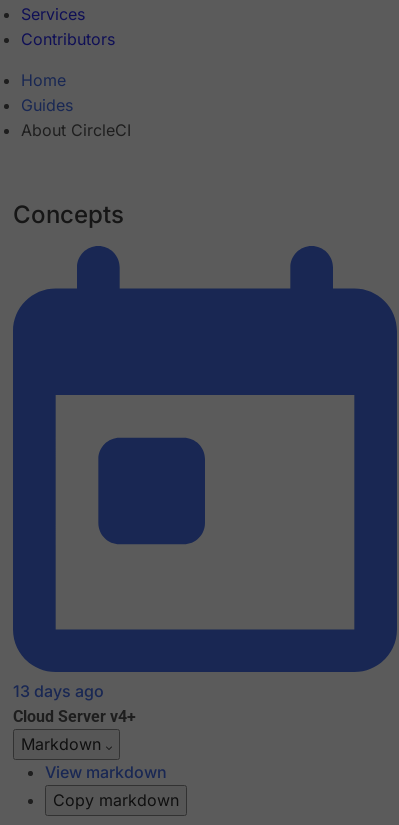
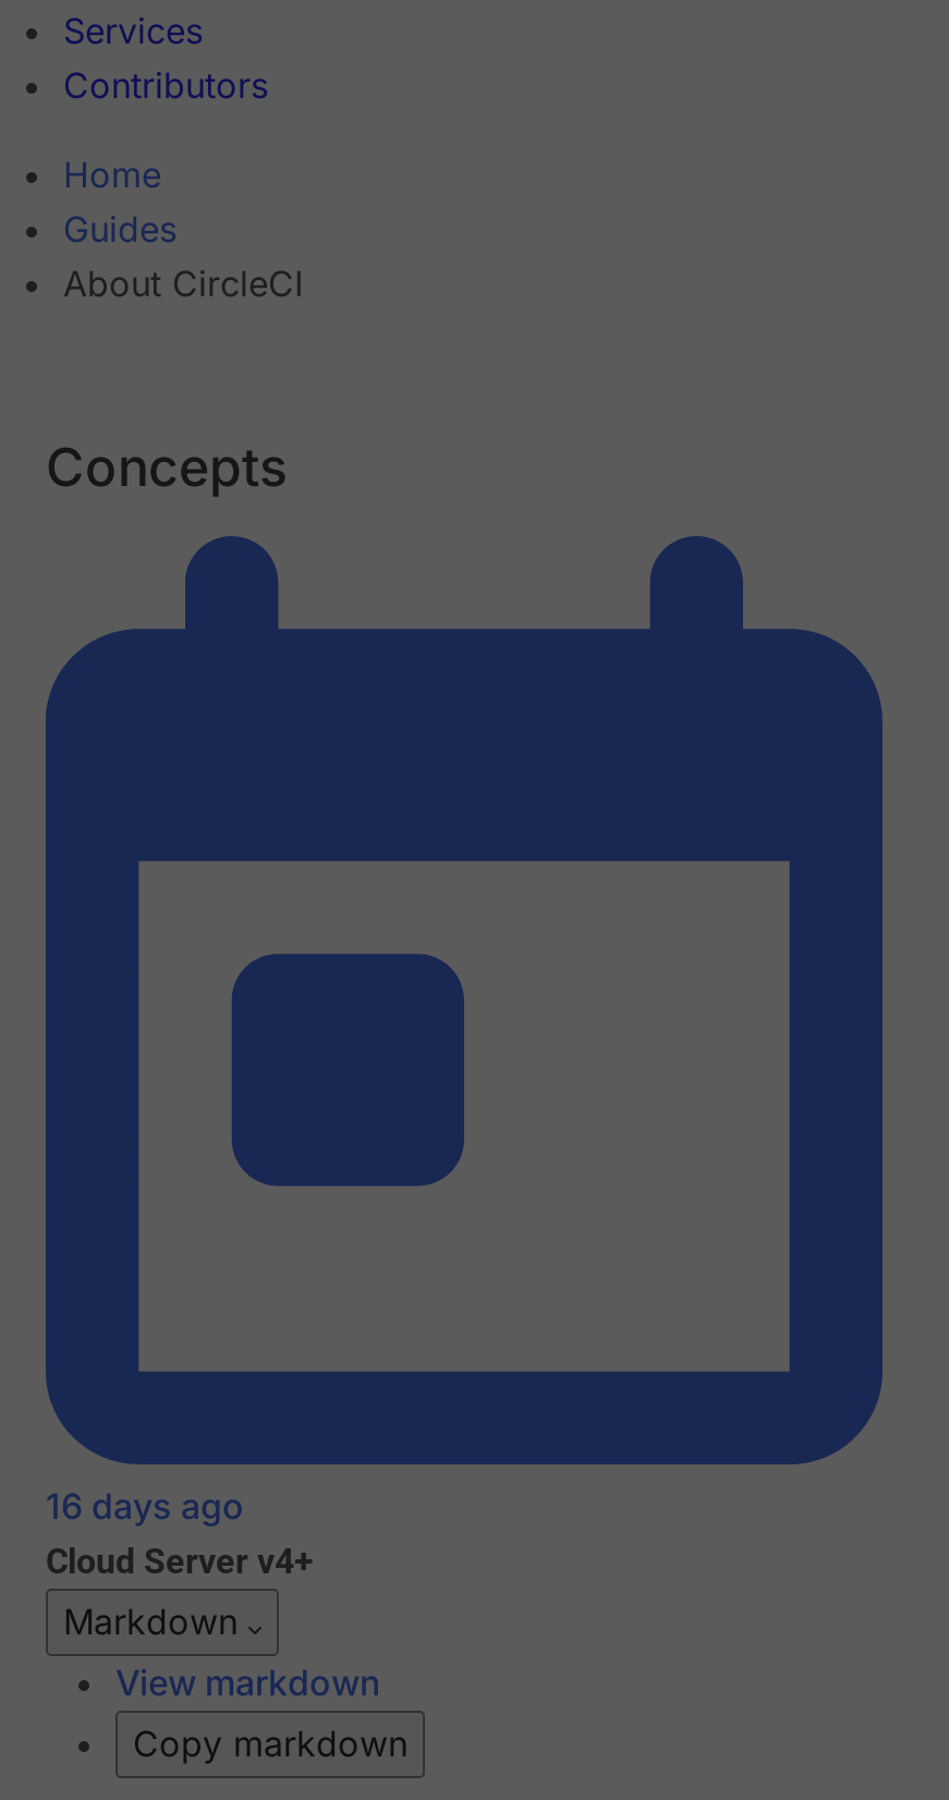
[13,681,104,701] 13 days ago -> [46,1485,244,1529] 16 days ago

